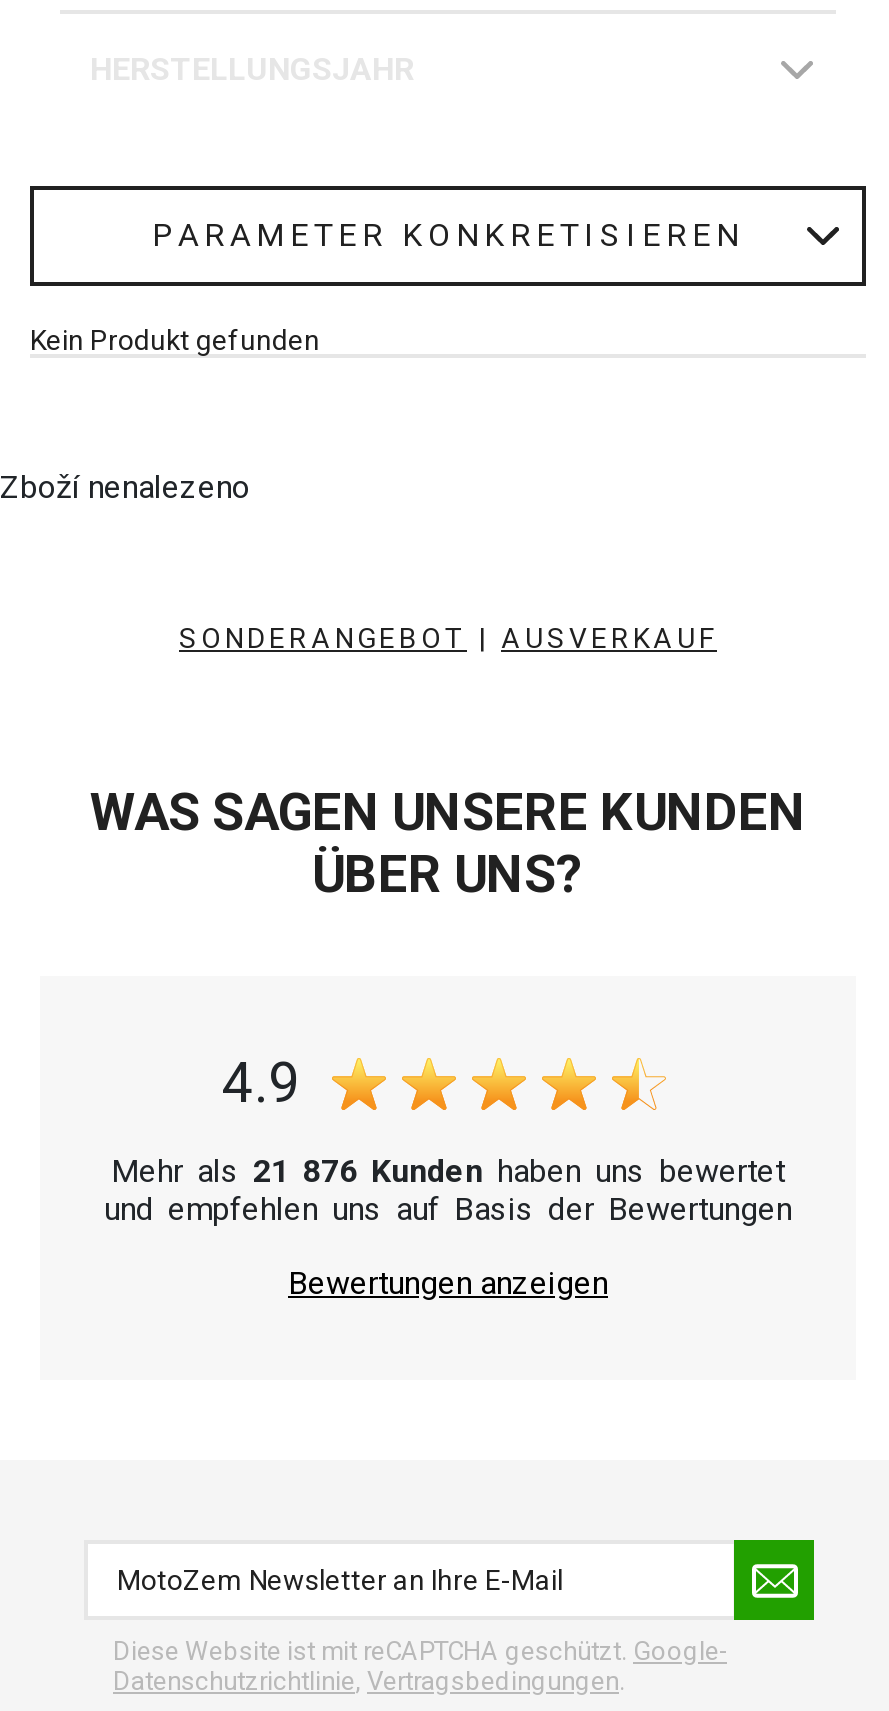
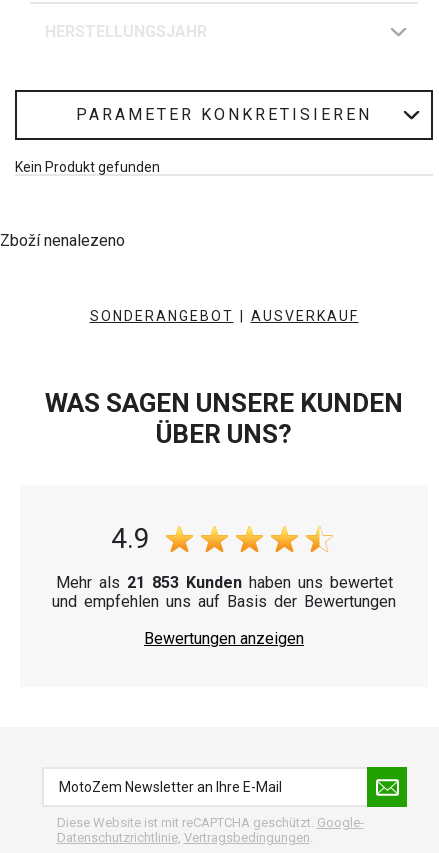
[111,1152,785,1190] Mehr als 21 876 Kunden haben uns bewertet -> [55,573,392,592] Mehr als 21 853 Kunden haben uns bewertet

